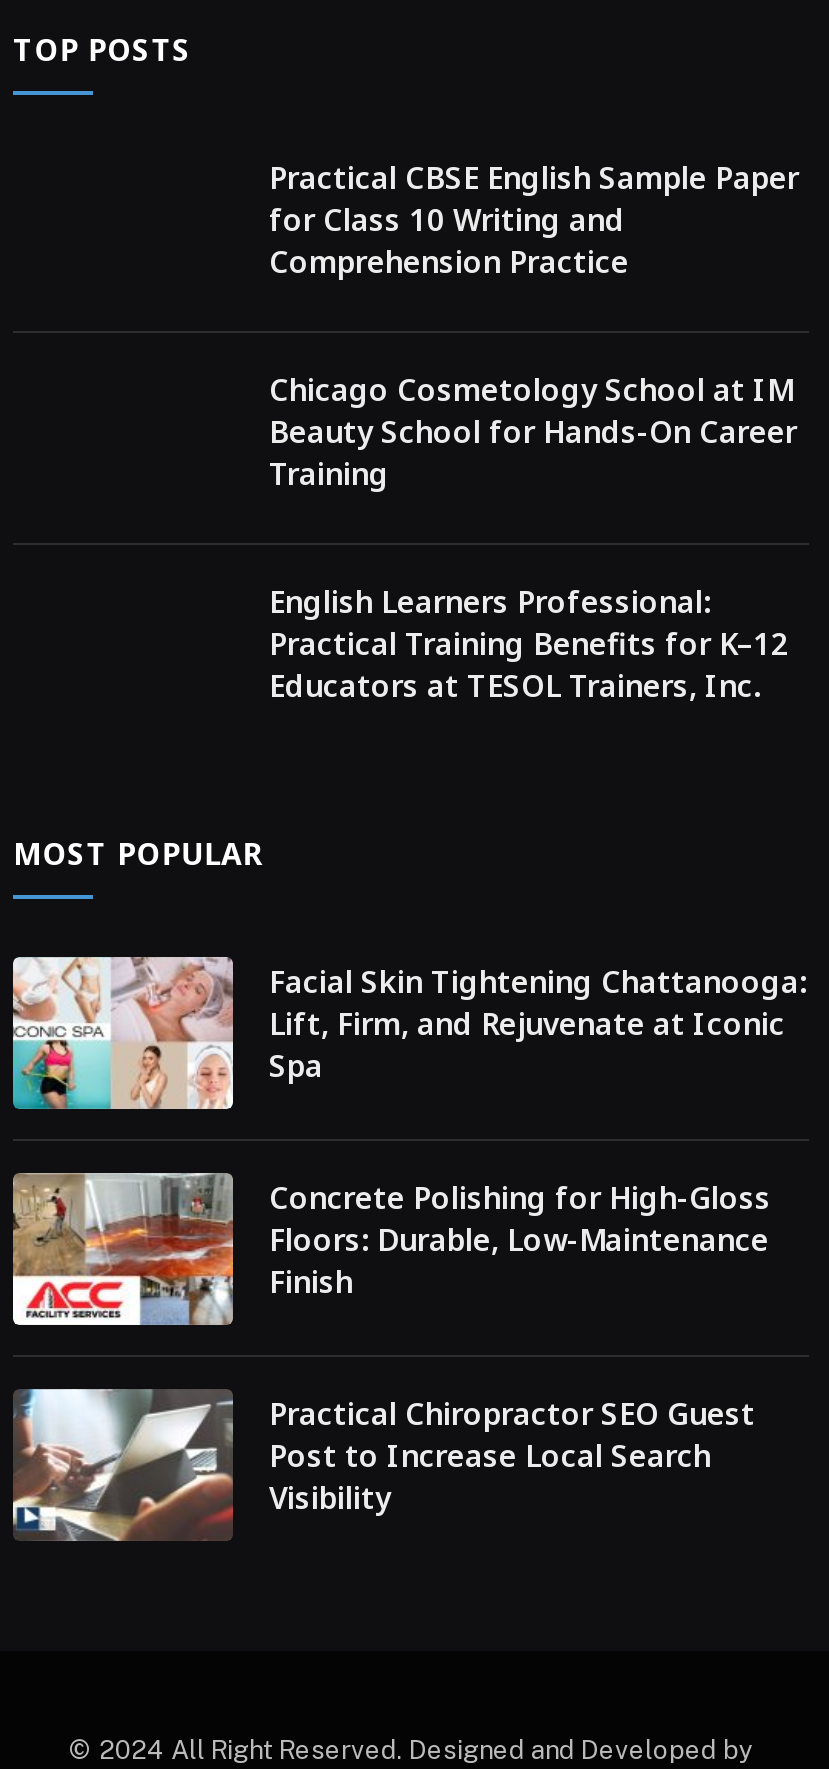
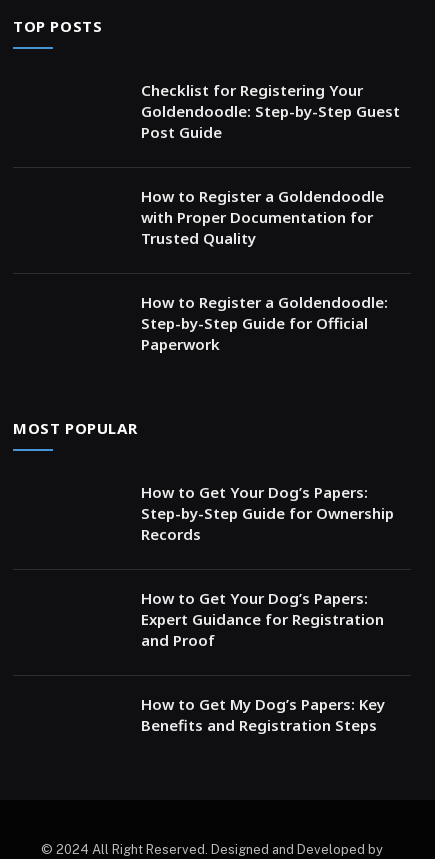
[269,157,799,281] Practical CBSE English Sample Paper | for Class 10 Writing and | Comprehension Practice -> [141,80,400,142] Checklist for Registering Your | Goldendoodle: Step-by-Step Guest | Post Guide
[269,369,797,493] Chicago Cosmetology School at IM | Beauty School for Hands-On Career | Training -> [141,186,384,248] How to Register a Goldendoodle | with Proper Documentation for | Trusted Quality
[269,581,789,705] English Learners Professional: | Practical Training Benefits for K–12 | Educators at TESOL Trainers, Inc. -> [141,292,388,354] How to Register a Goldendoodle: | Step-by-Step Guide for Official | Paperwork
[11,955,235,1111] [image] -> none
[269,961,807,1085] Facial Skin Tightening Chattanooga: | Lift, Firm, and Rejuvenate at Iconic | Spa -> [141,482,394,544] How to Get Your Dog’s Papers: | Step-by-Step Guide for Ownership | Records
[11,1171,235,1327] [image] -> none
[269,1177,771,1301] Concrete Polishing for High-Gloss | Floors: Durable, Low-Maintenance | Finish -> [141,588,384,650] How to Get Your Dog’s Papers: | Expert Guidance for Registration | and Proof
[11,1387,235,1543] [image] -> none
[269,1393,755,1517] Practical Chiropractor SEO Guest | Post to Increase Local Search | Visibility -> [141,694,385,735] How to Get My Dog’s Papers: Key | Benefits and Registration Steps

